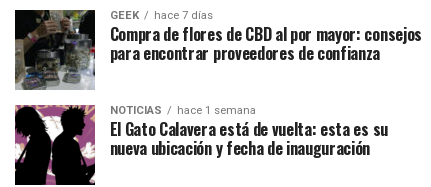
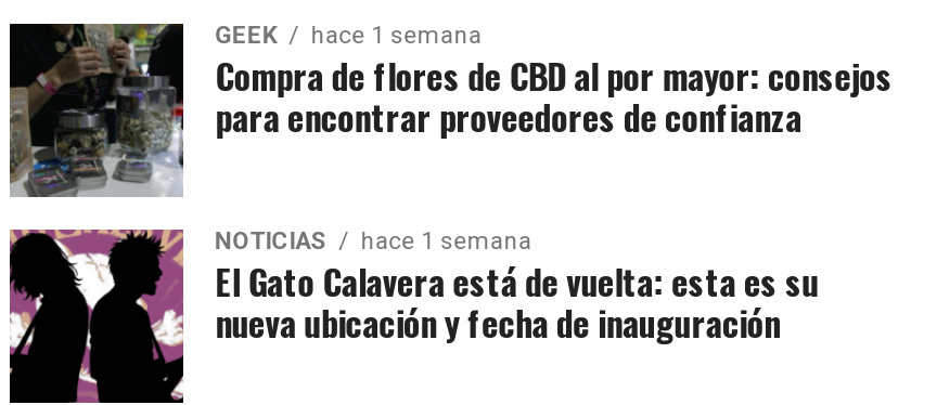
[110,9,213,22] GEEK hace 7 días -> [215,21,482,49] GEEK hace 1 semana

